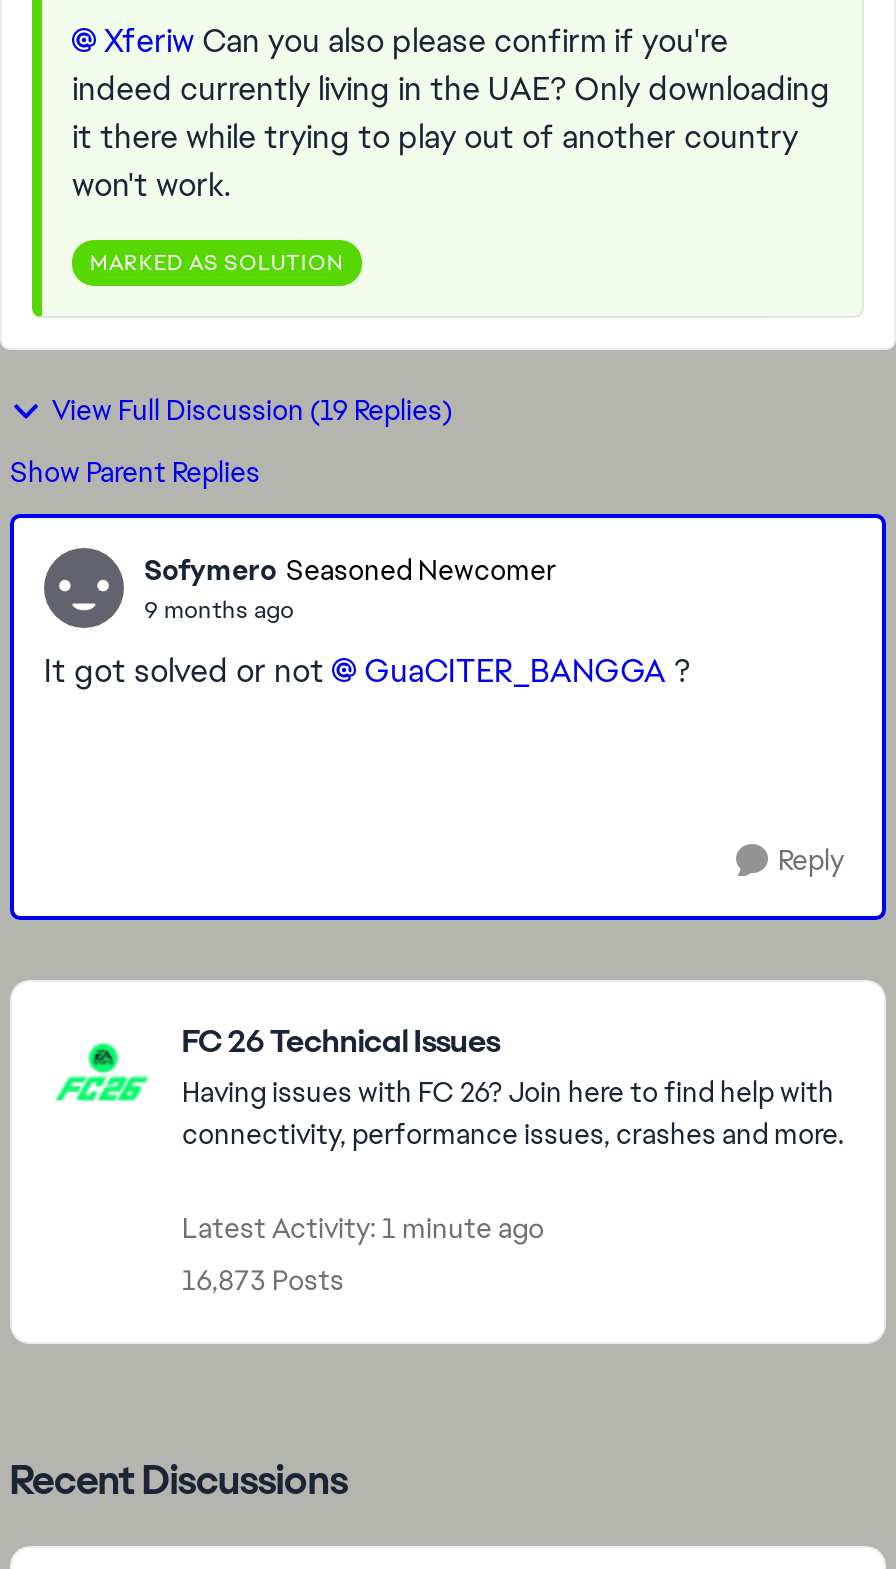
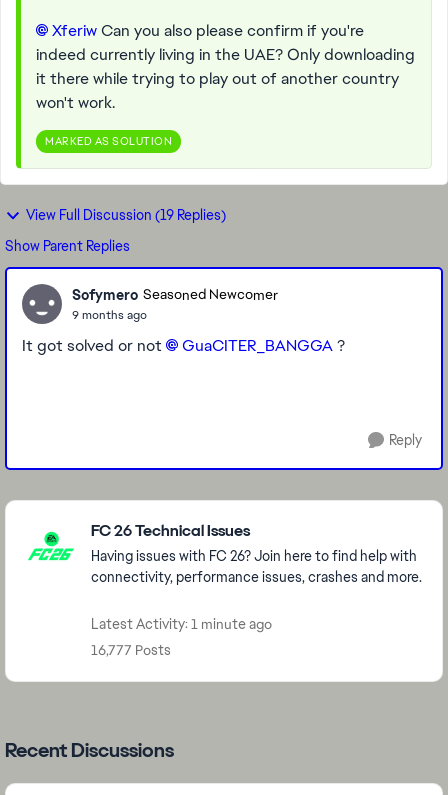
[182,1262,344,1298] 16,873 Posts -> [91,641,171,659] 16,777 Posts

